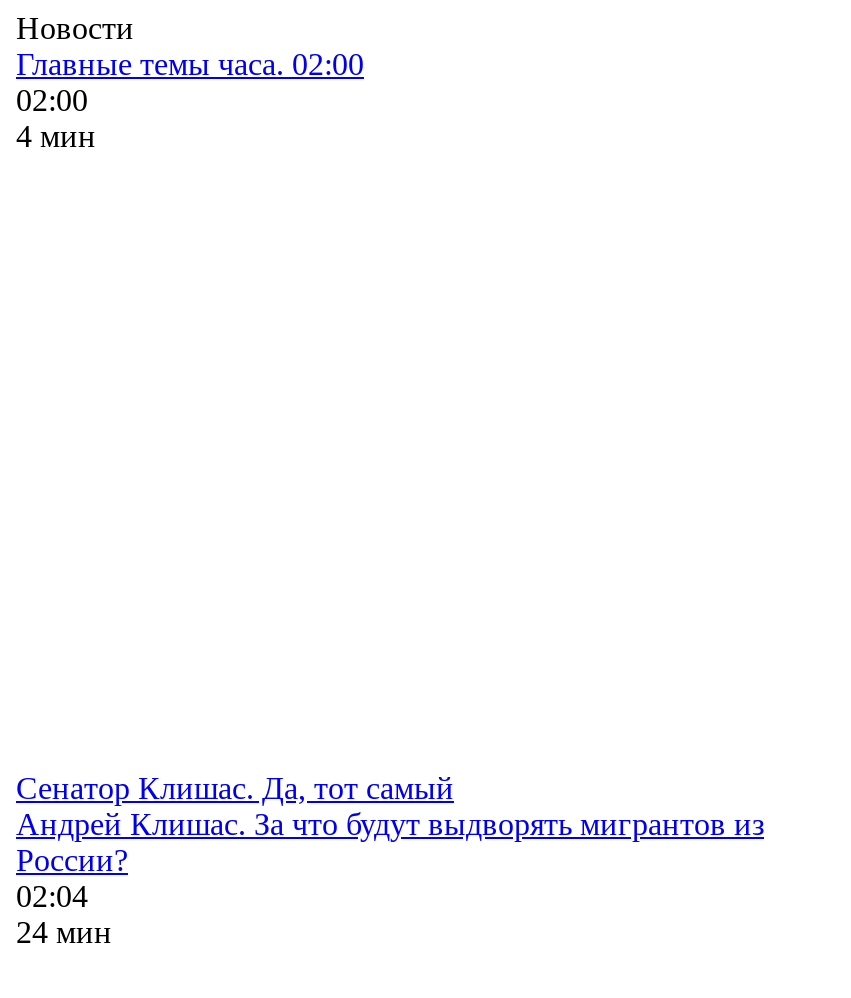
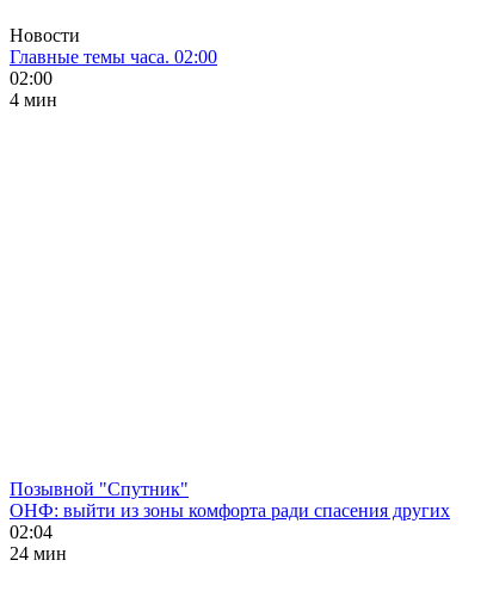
[16,771,764,877] Сенатор Клишас. Да, тот самый | Андрей Клишас. За что будут выдворять мигрантов из | России? -> [10,479,450,521] Позывной "Спутник" | ОНФ: выйти из зоны комфорта ради спасения других

